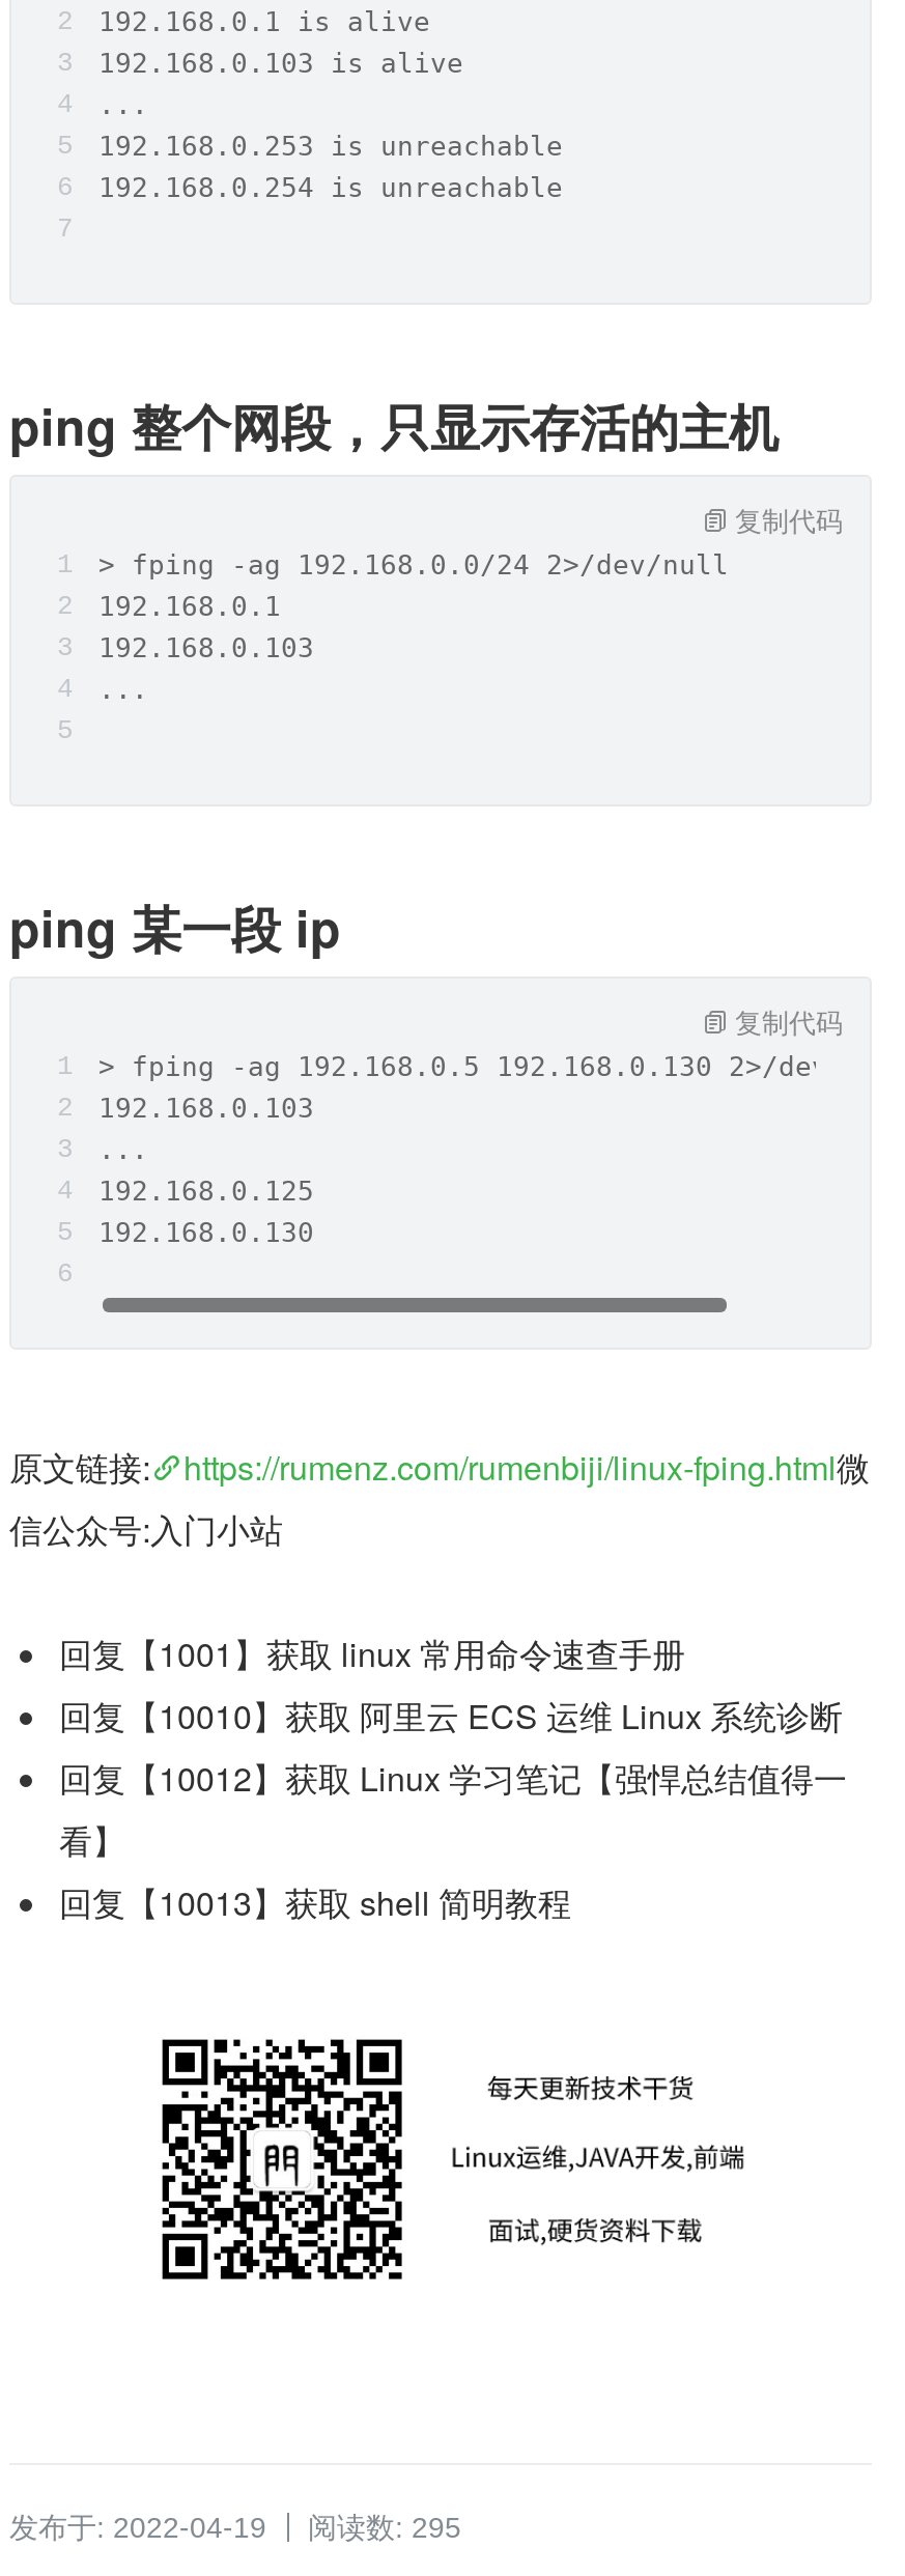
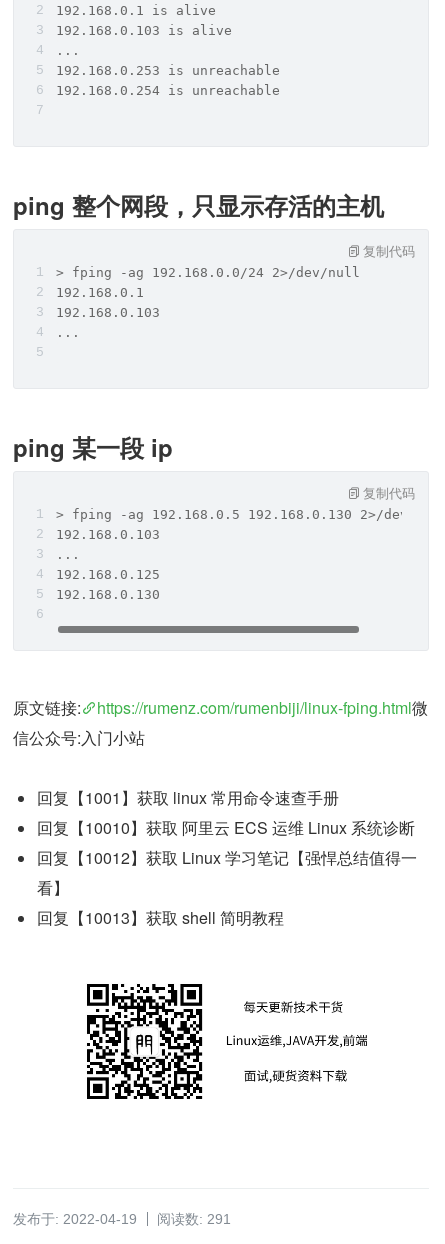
[9,2511,461,2544] 发布于: 2022-04-19 阅读数: 295 -> [13,1211,231,1227] 发布于: 2022-04-19 阅读数: 291

